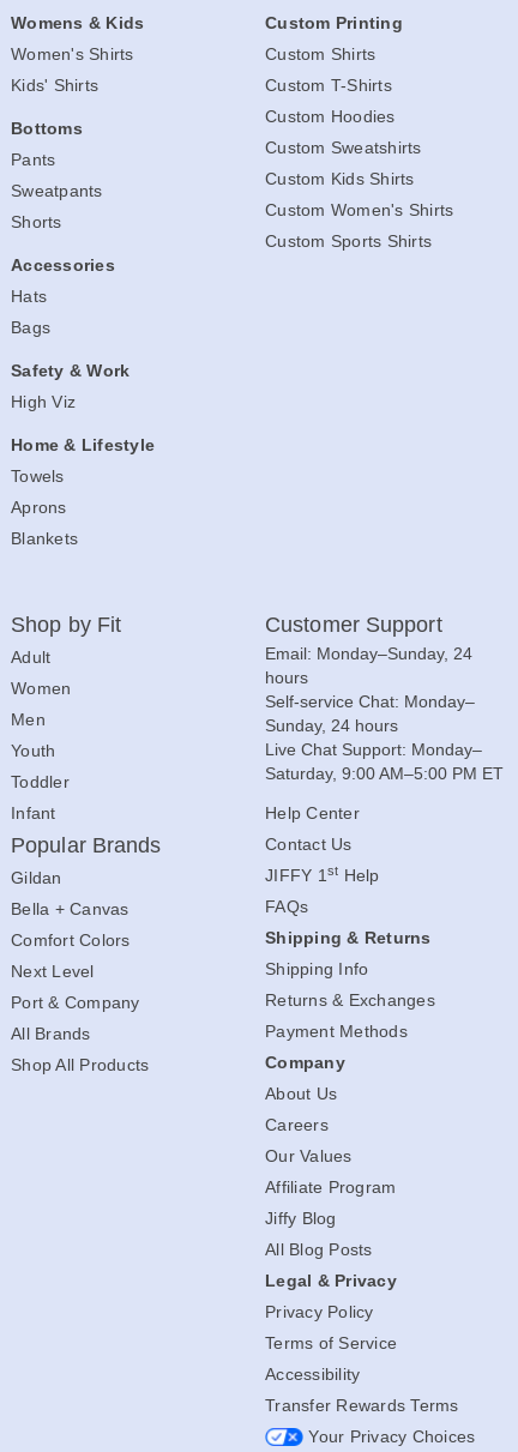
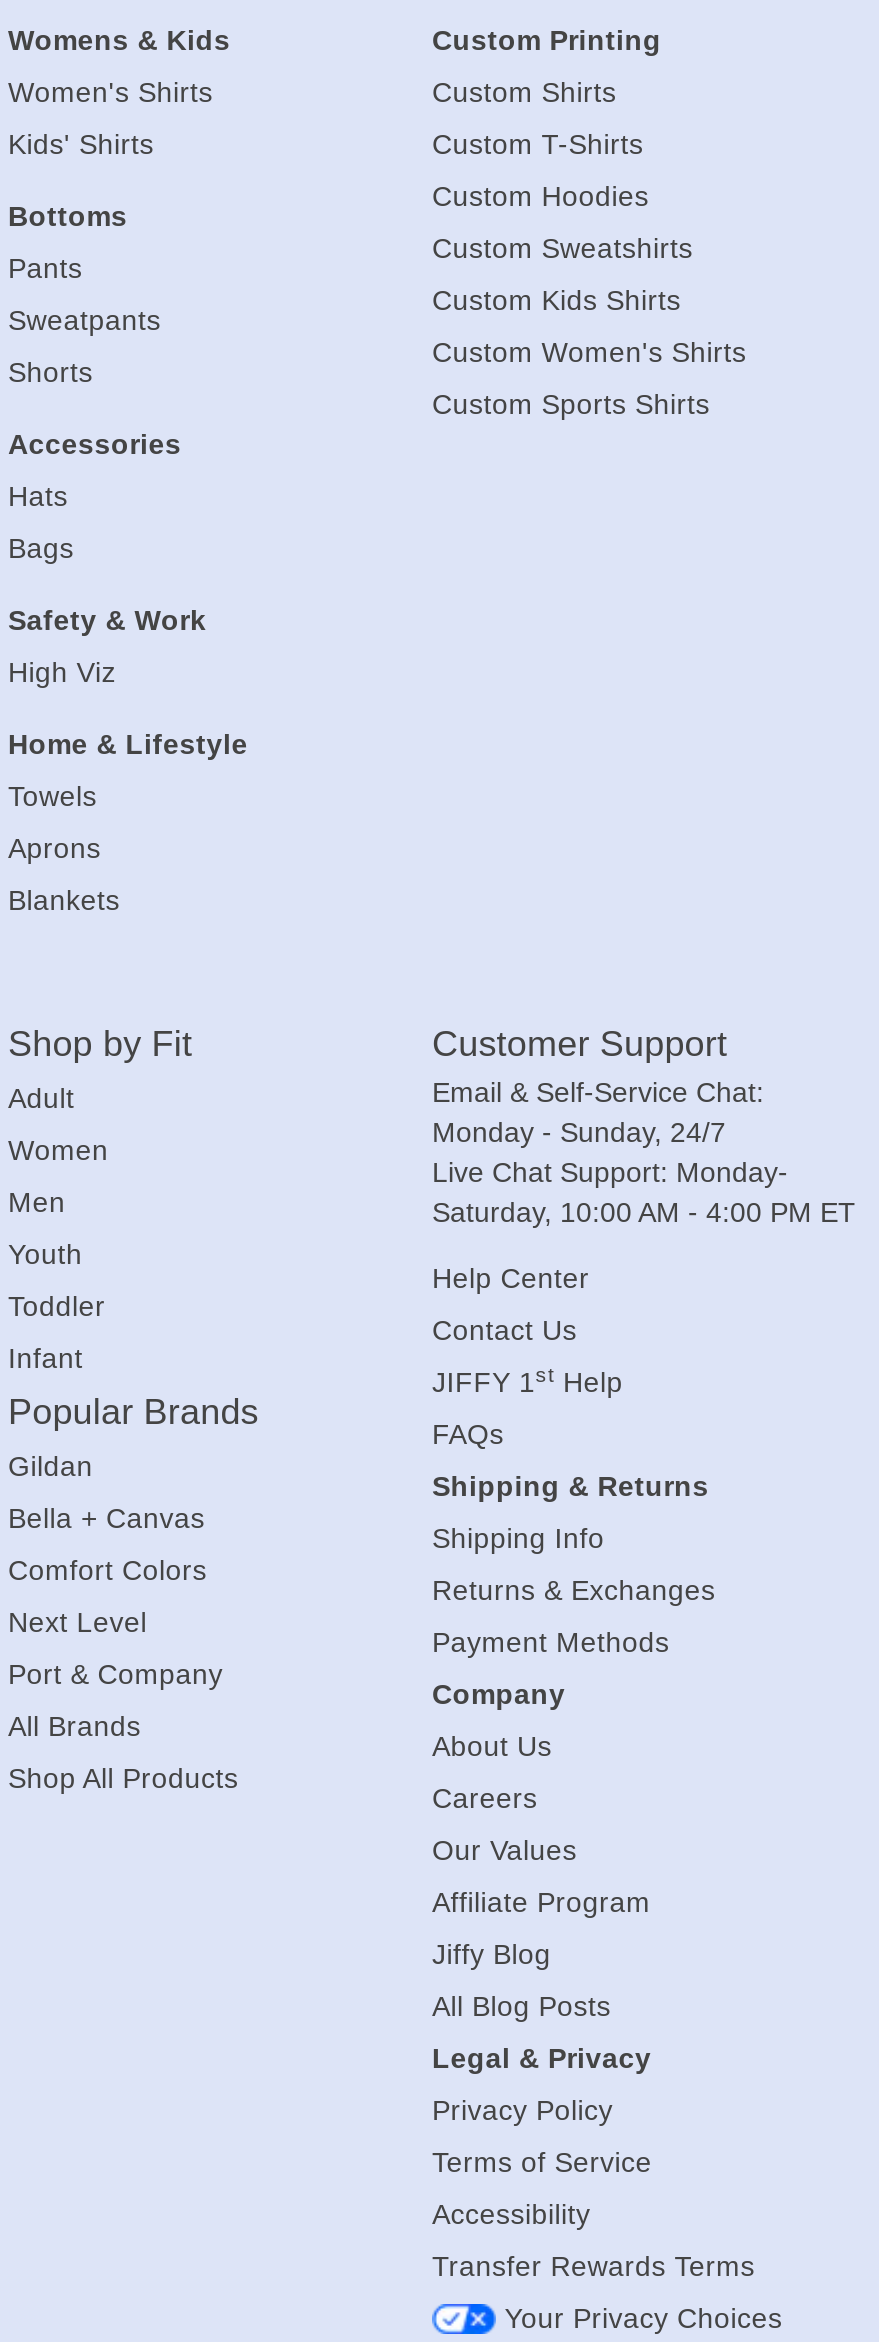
[265,643,504,782] Email: Monday–Sunday, 24 | hours | Self-service Chat: Monday– | Sunday, 24 hours | Live Chat Support: Monday– | Saturday, 9:00 AM–5:00 PM ET -> [432,1075,856,1227] Email & Self-Service Chat: | Monday - Sunday, 24/7 | Live Chat Support: Monday- | Saturday, 10:00 AM - 4:00 PM ET

